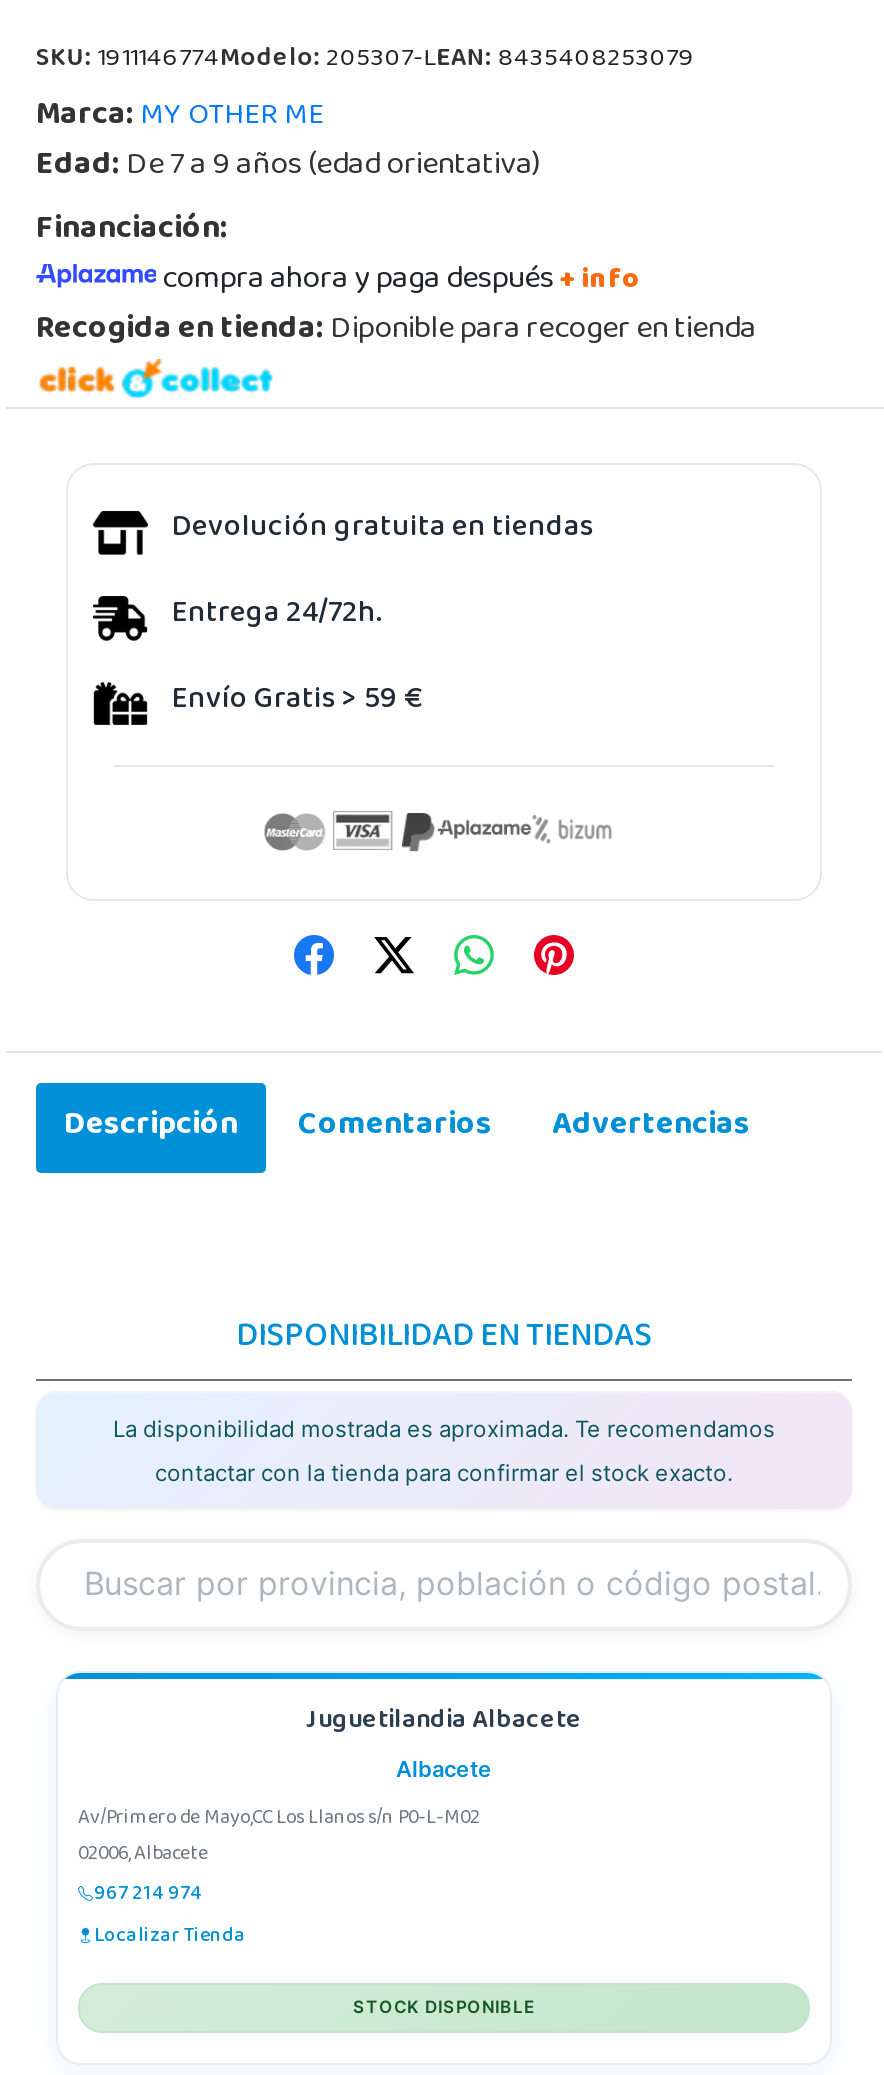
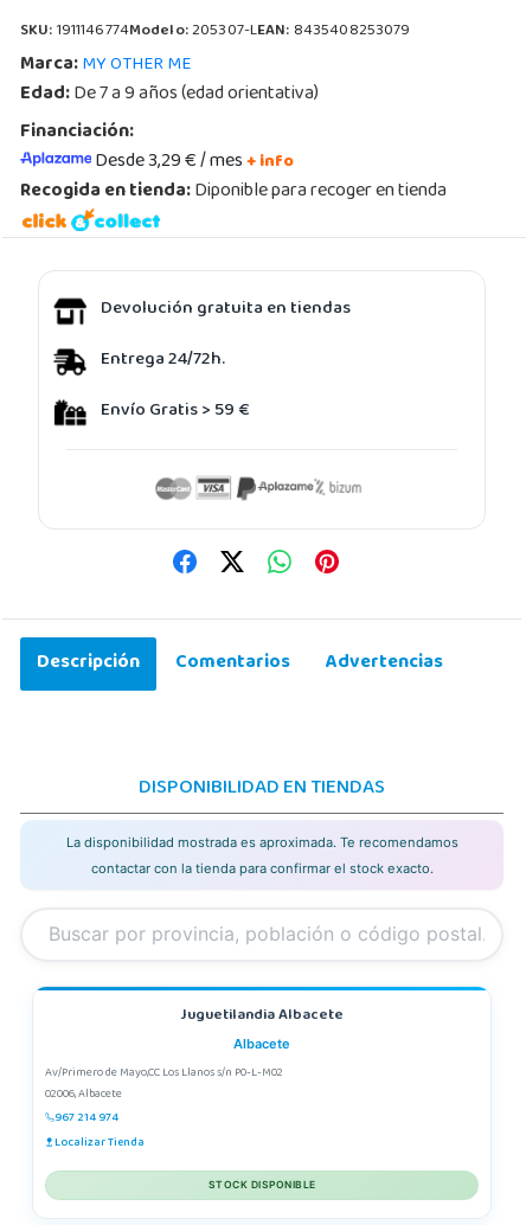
[162,249,640,313] compra ahora y paga después + info -> [95,143,294,181] Desde 3,29 € / mes+ info

